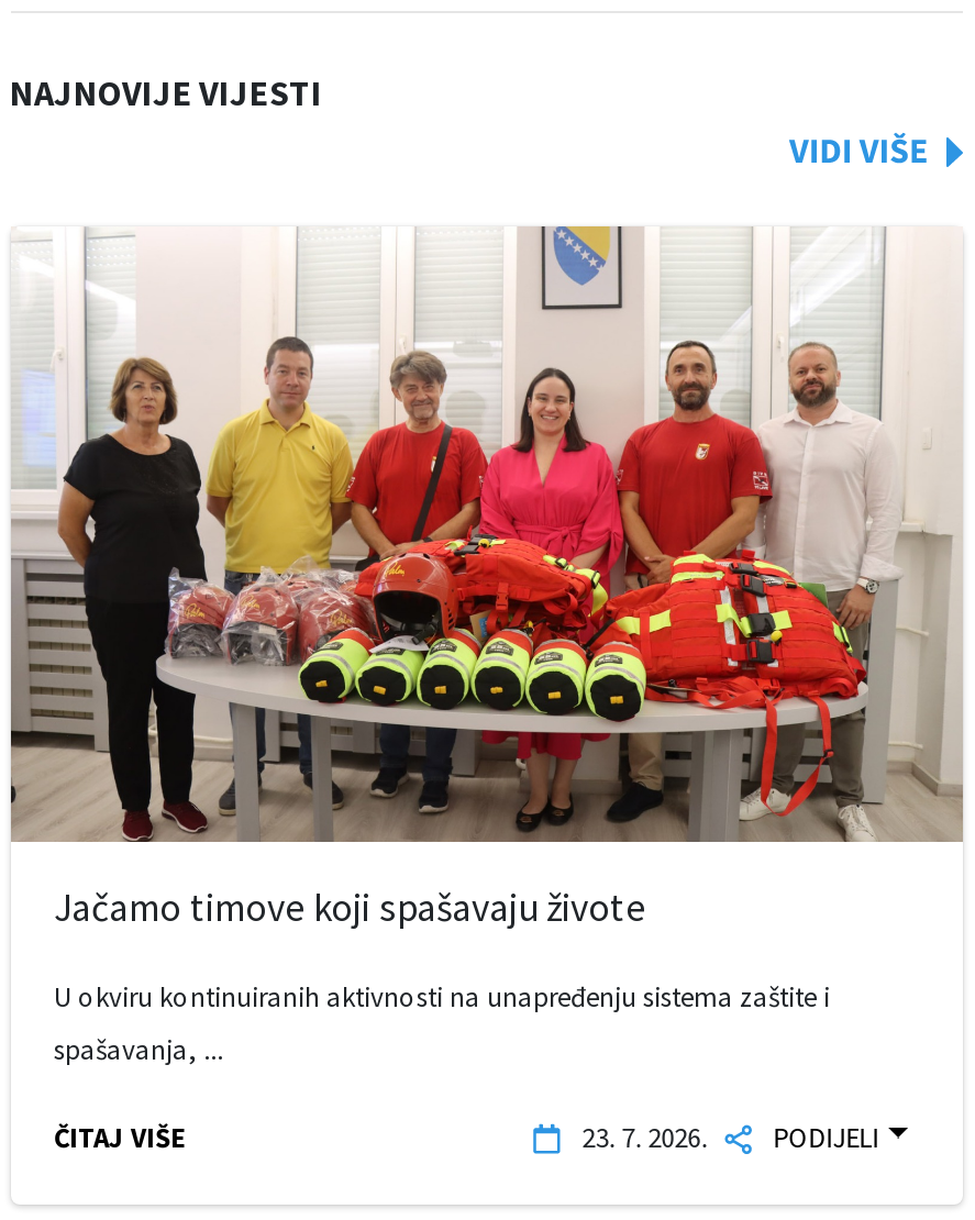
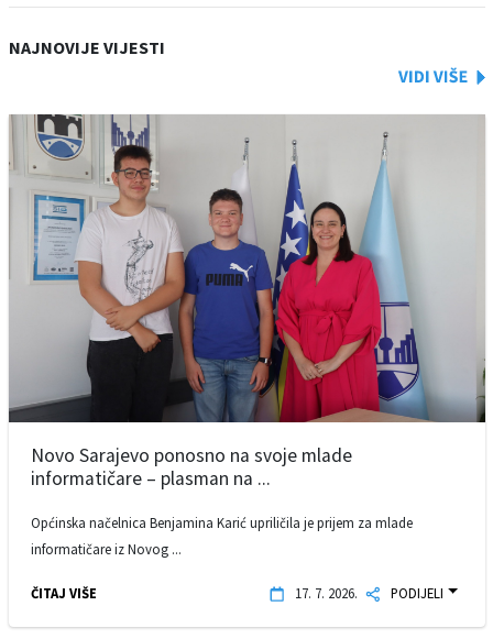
[11,226,963,933] [image] | Jačamo timove koji spašavaju živote -> [9,113,485,491] [image] | Novo Sarajevo ponosno na svoje mlade | informatičare – plasman na ...
[54,979,830,1014] U okviru kontinuiranih aktivnosti na unapređenju sistema zaštite i -> [30,514,412,532] Općinska načelnica Benjamina Karić upriličila je prijem za mlade
[54,1032,223,1067] spašavanja, ... -> [30,540,181,558] informatičare iz Novog ...
[576,1120,879,1155] 23. 7. 2026. PODIJELI -> [291,584,443,602] 17. 7. 2026. PODIJELI

